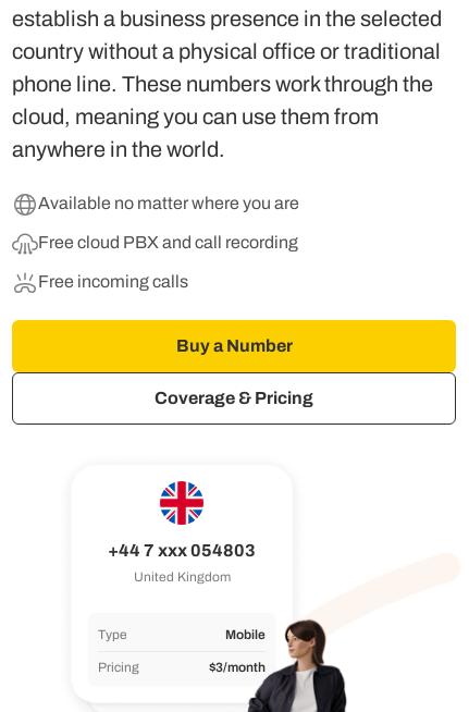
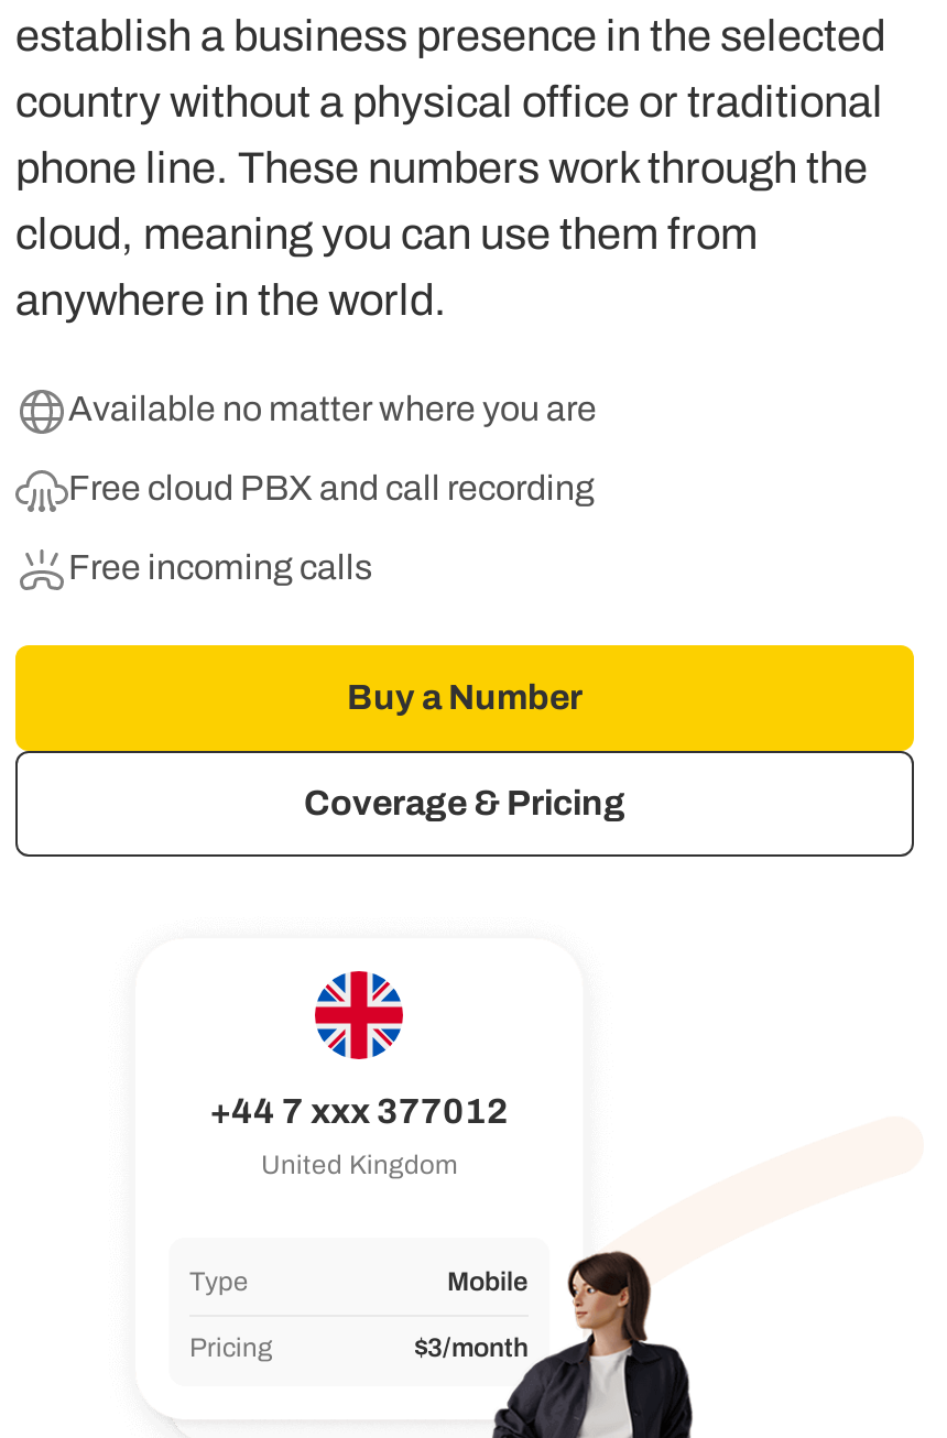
[108,541,256,559] +44 7 xxx 054803 -> [209,1092,509,1129] +44 7 xxx 377012

